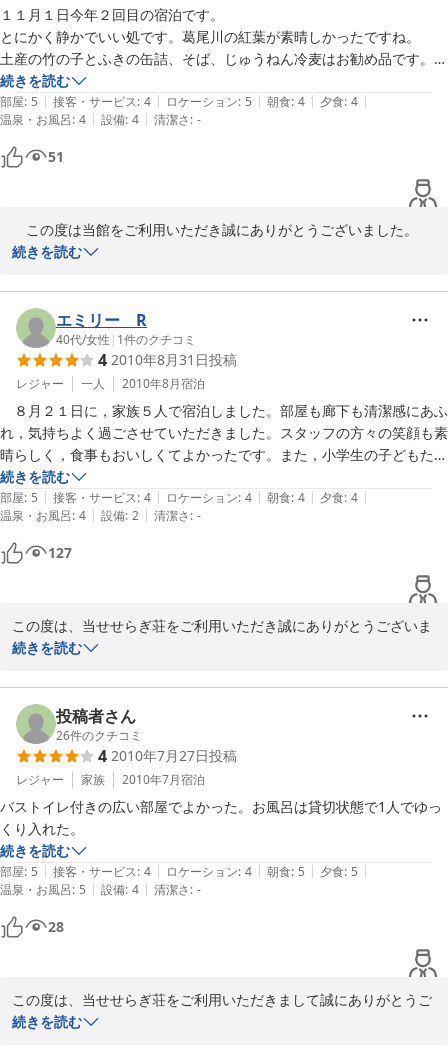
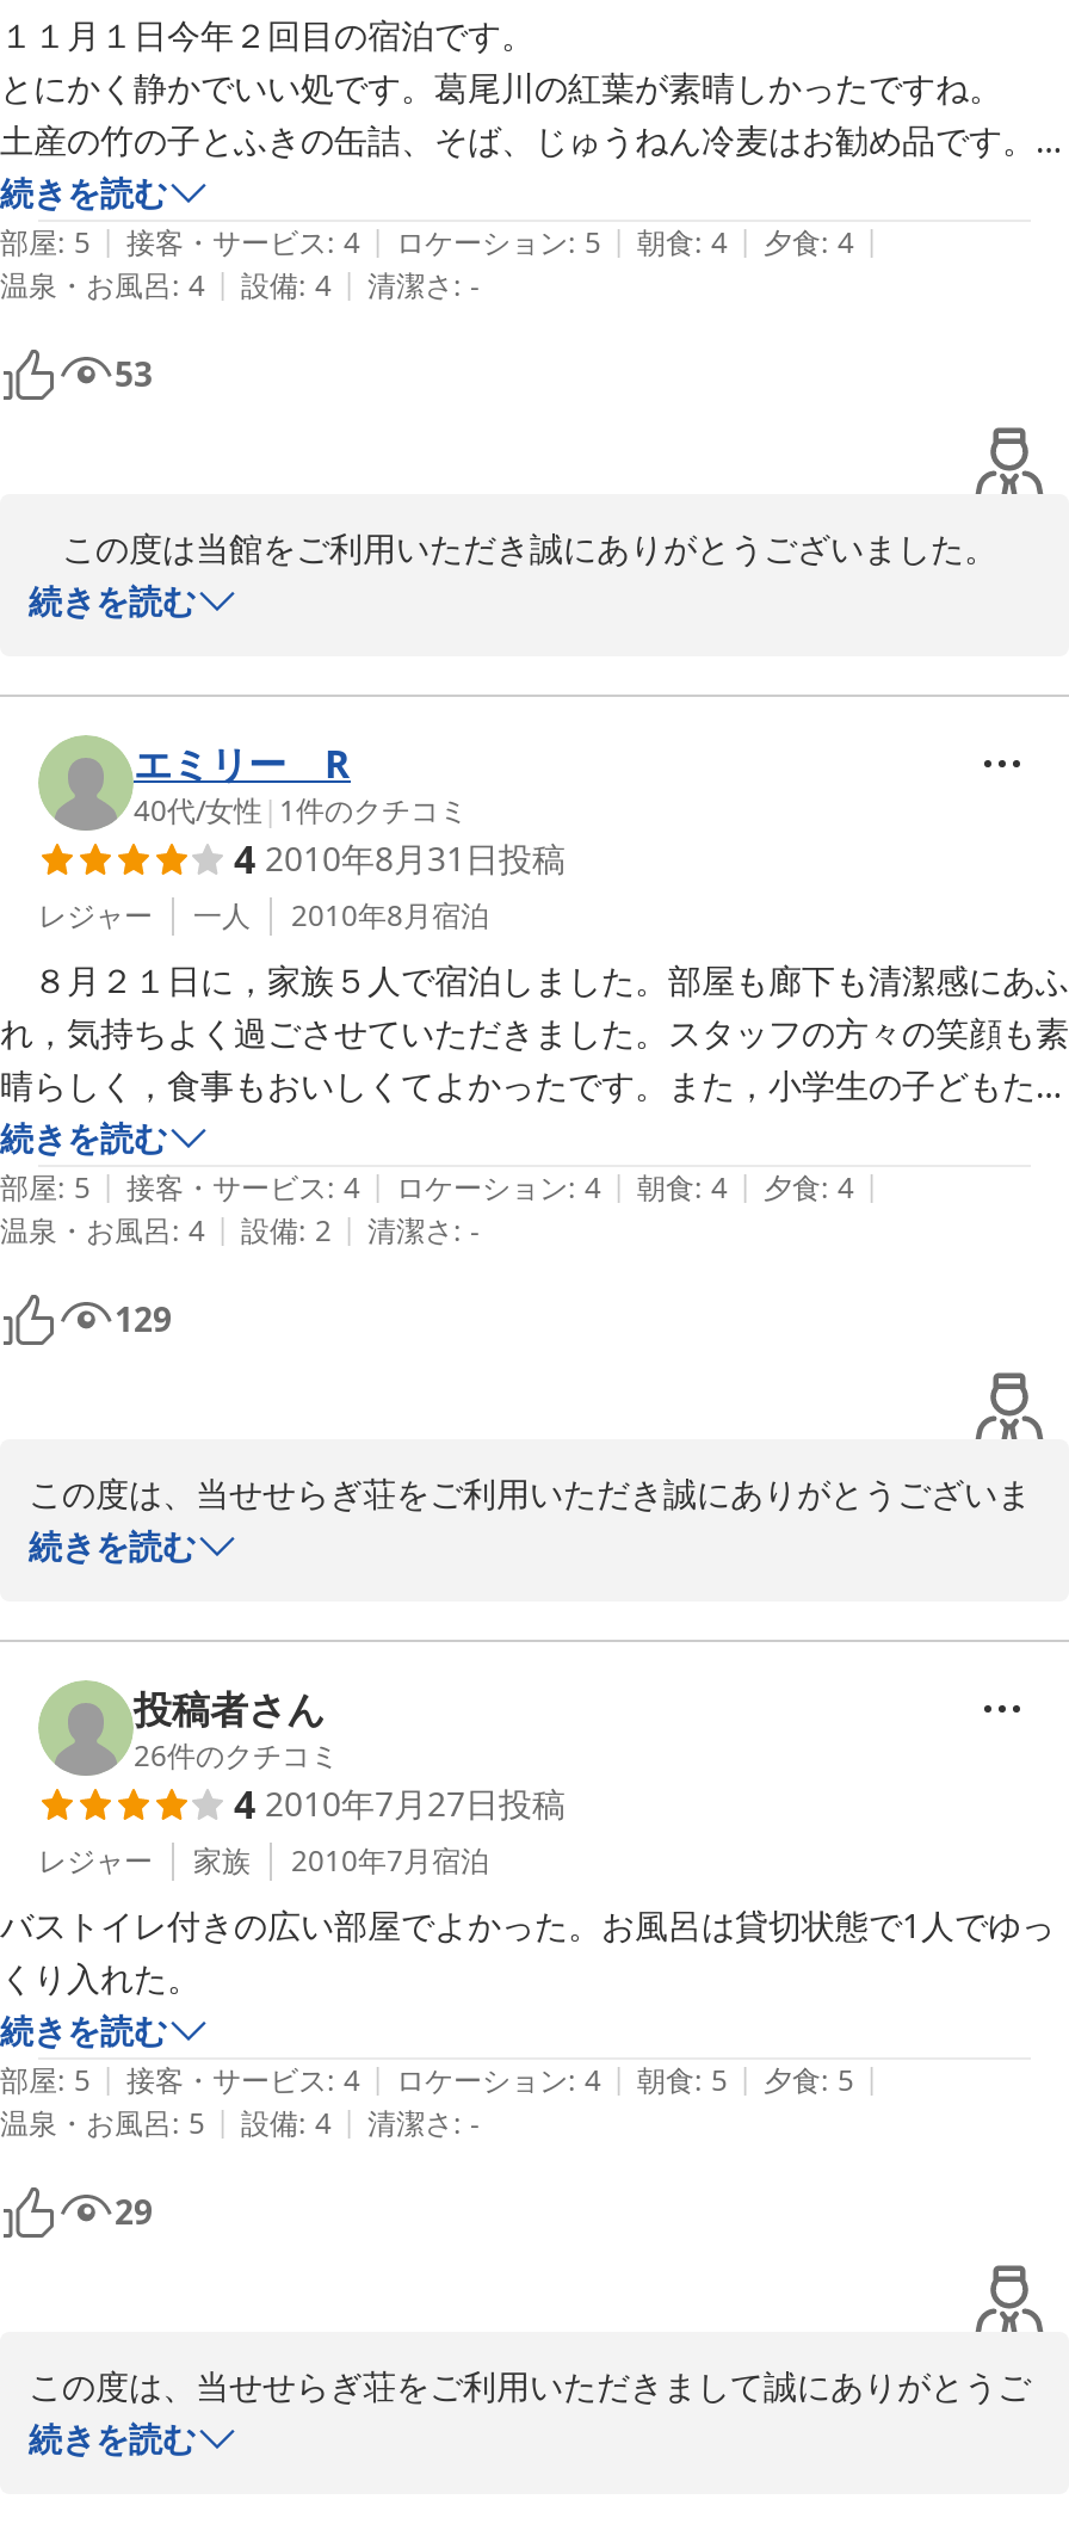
[48,147,64,166] 51 -> [115,351,153,396] 53
[48,543,72,562] 127 -> [115,1296,172,1341] 129
[48,917,64,936] 28 -> [115,2189,153,2234] 29

